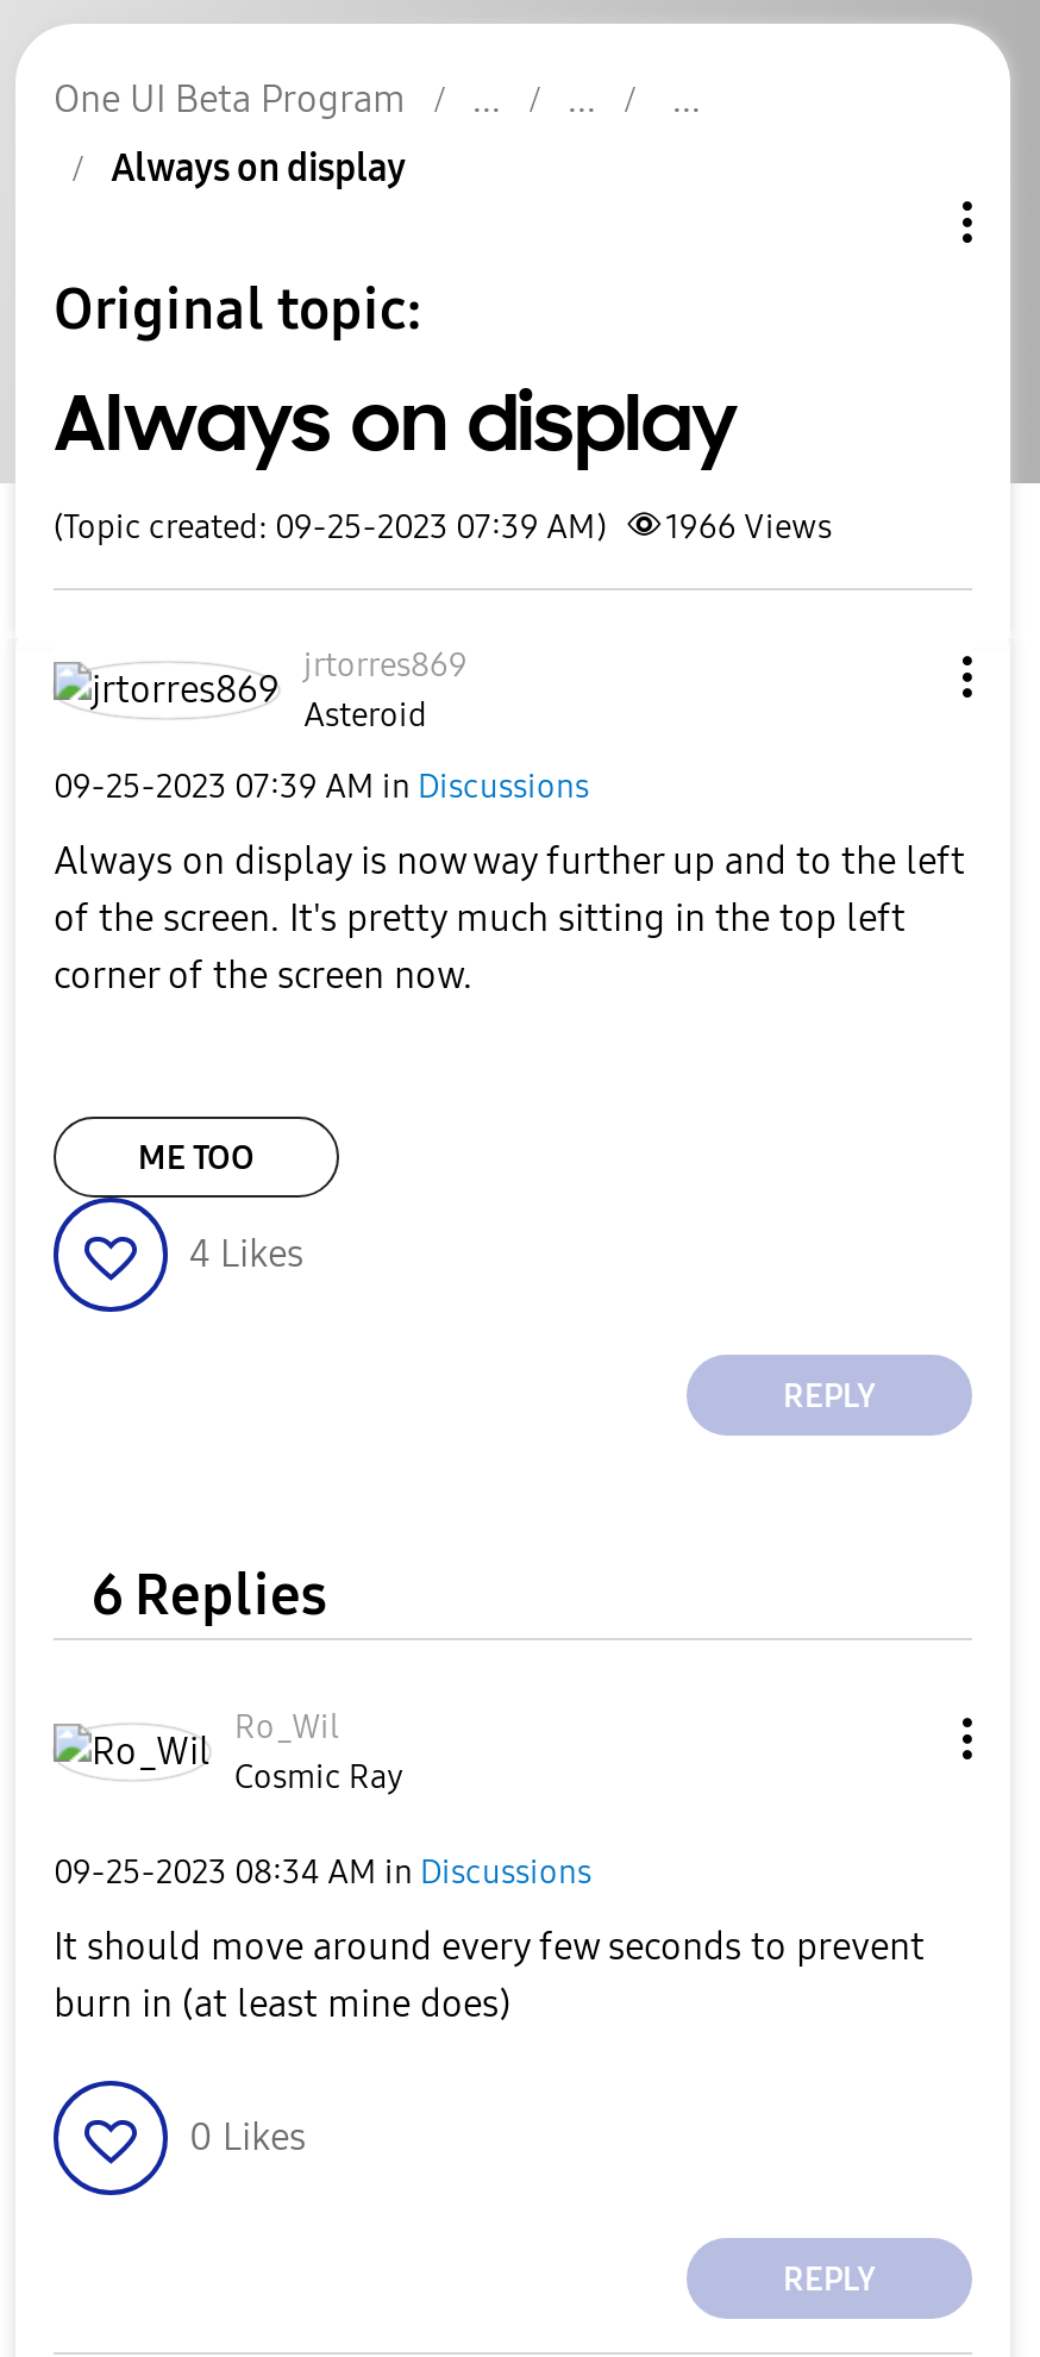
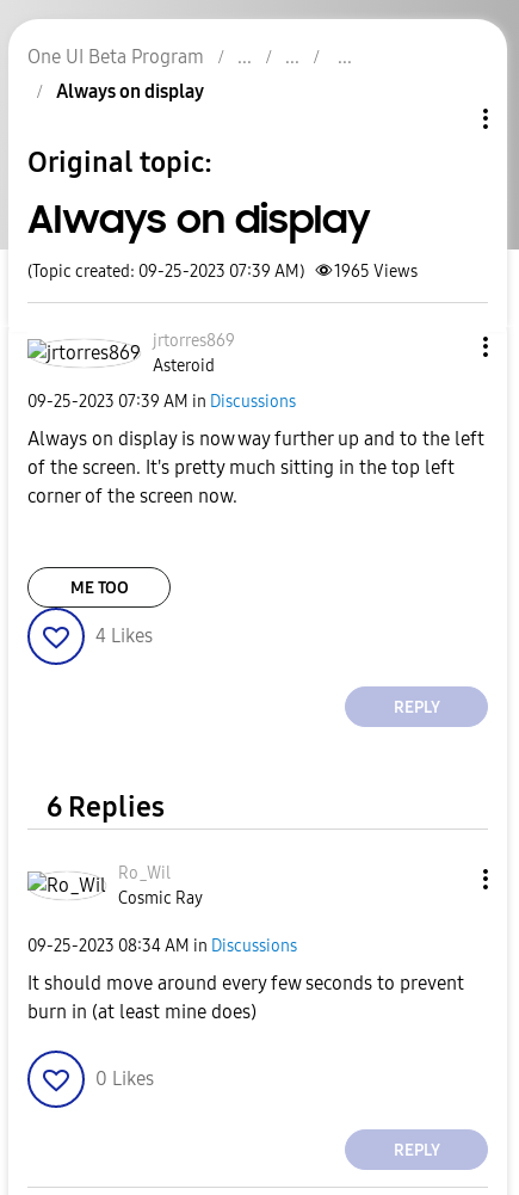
[54,507,832,548] (Topic created: 09-25-2023 07:39 AM) 1966 Views -> [27,261,418,282] (Topic created: 09-25-2023 07:39 AM) 1965 Views

